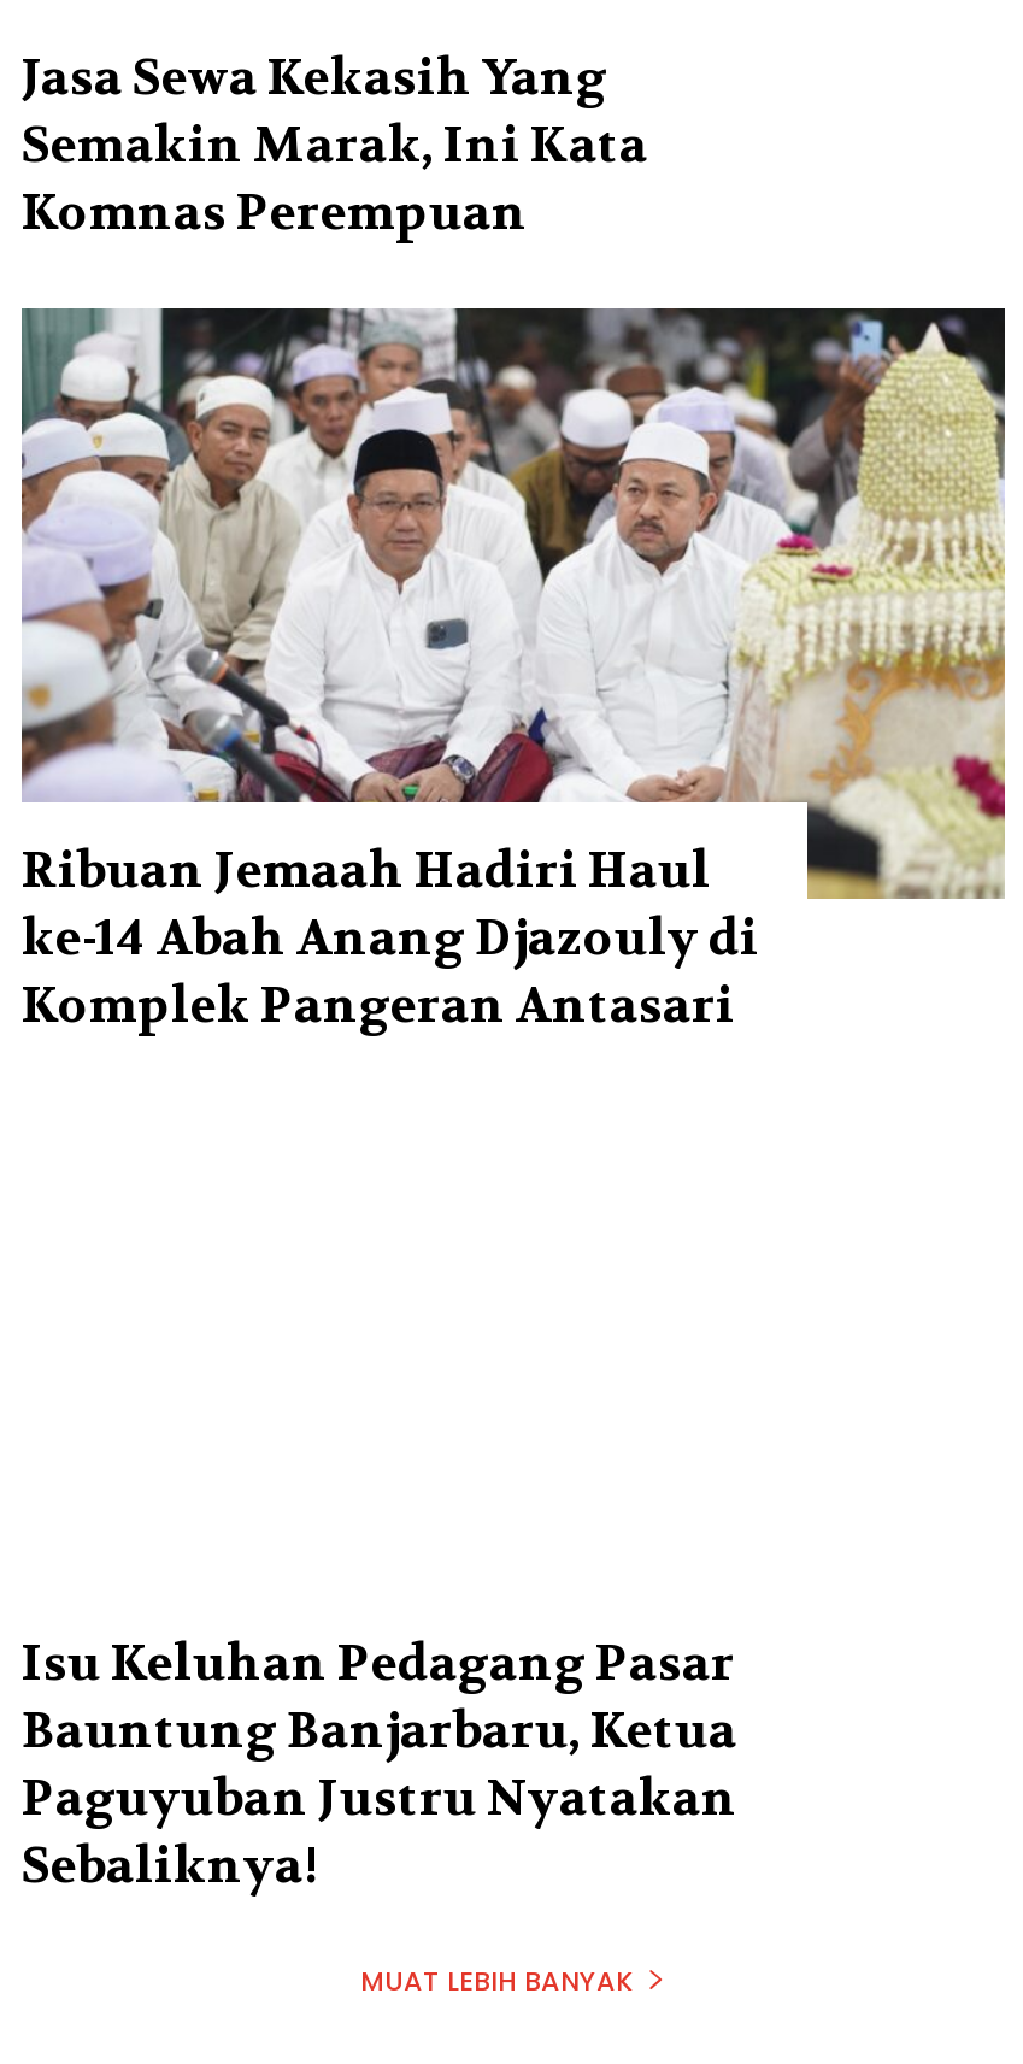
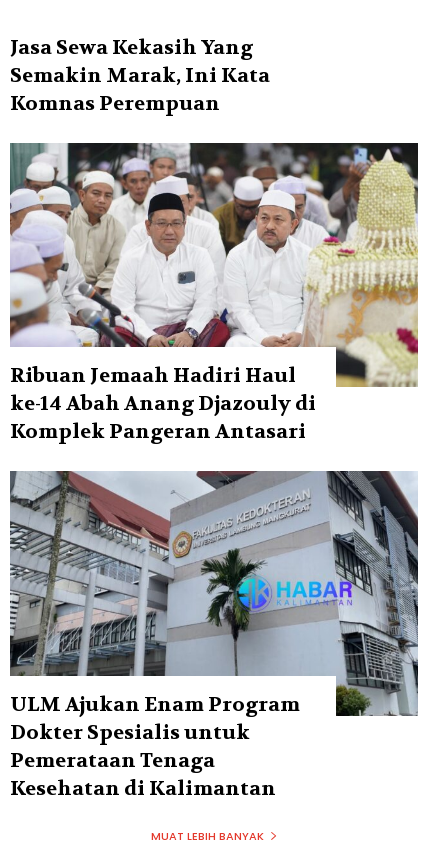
none -> [9,470,419,717] [image]
[22,1634,737,1897] Isu Keluhan Pedagang Pasar | Bauntung Banjarbaru, Ketua | Paguyuban Justru Nyatakan | Sebaliknya! -> [10,692,300,801] ULM Ajukan Enam Program | Dokter Spesialis untuk | Pemerataan Tenaga | Kesehatan di Kalimantan

